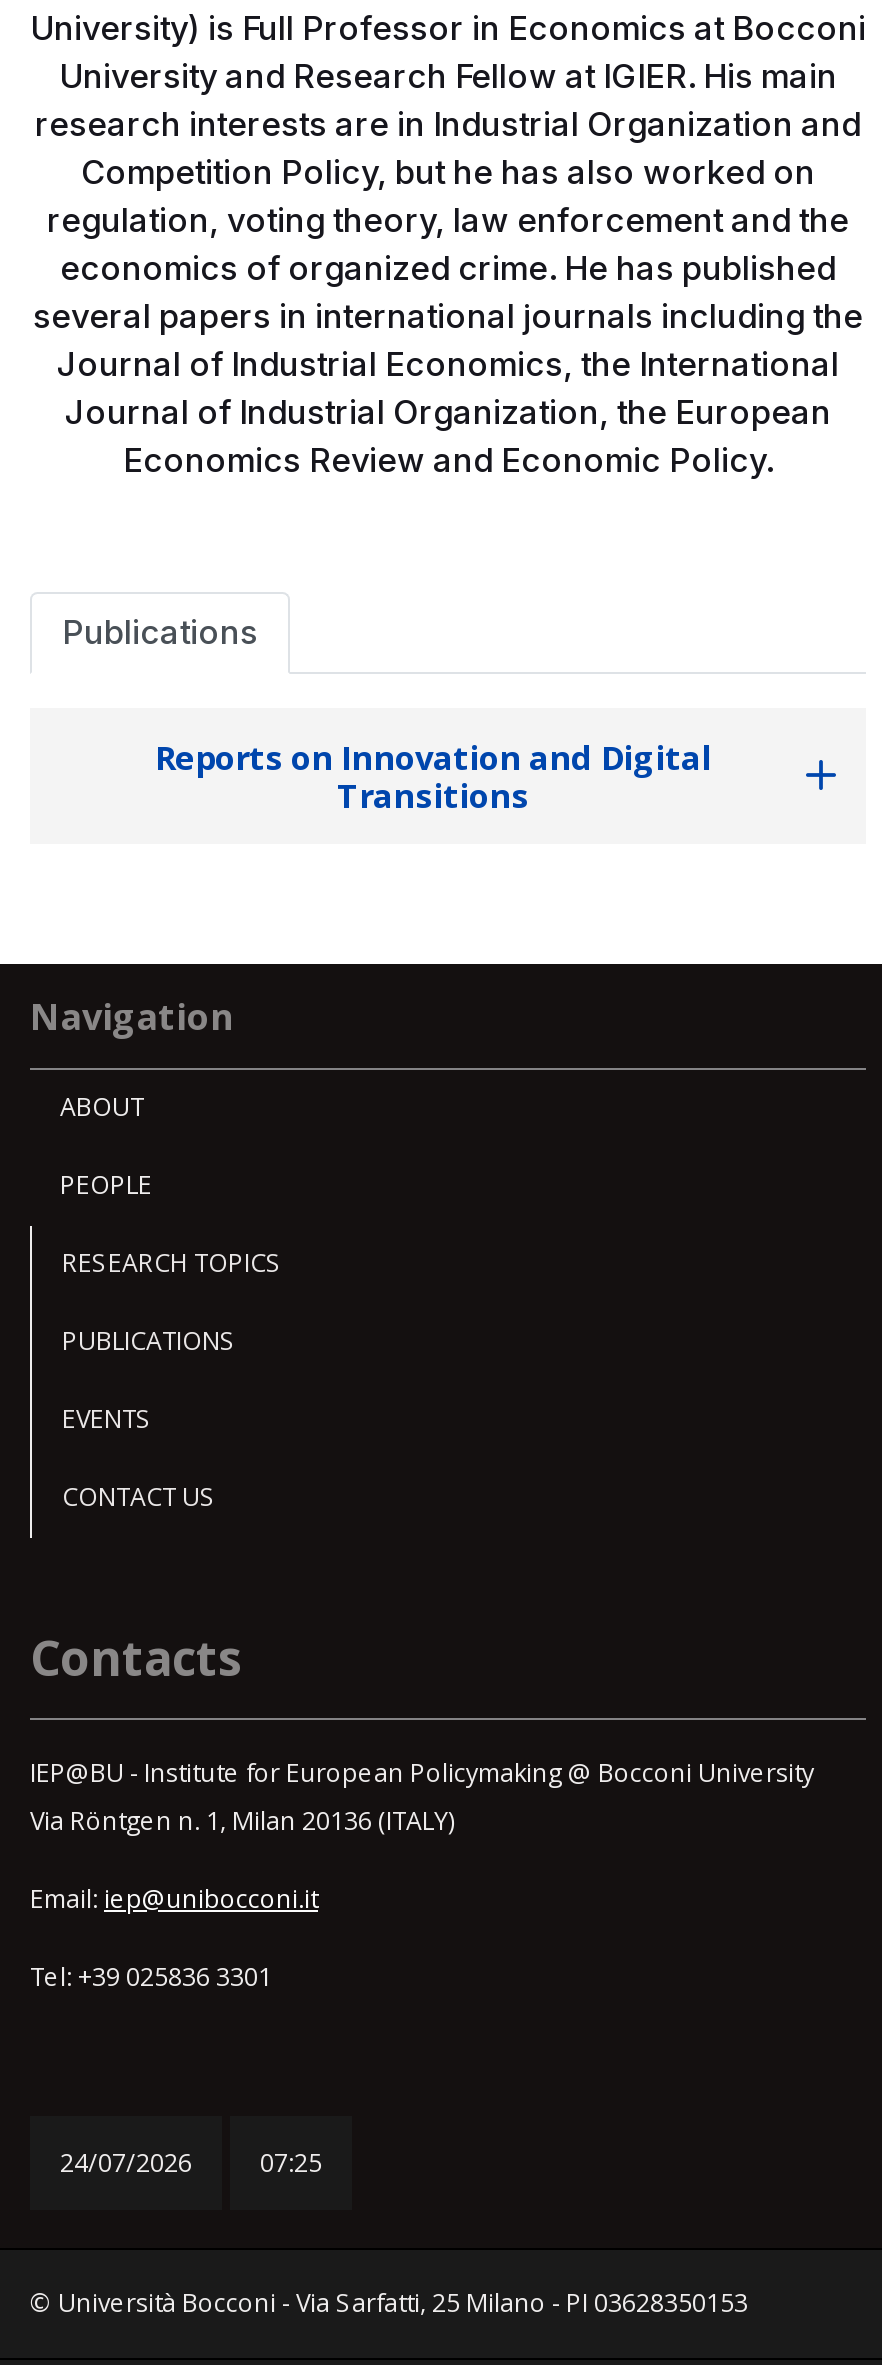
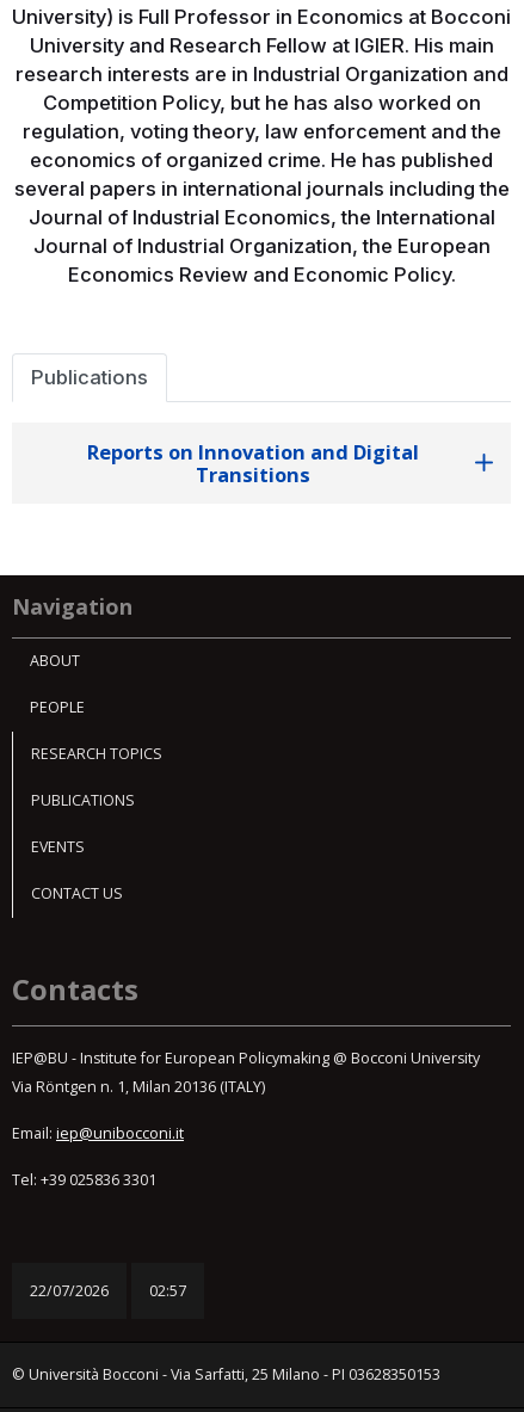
[60,2145,192,2179] 24/07/2026 -> [30,1280,109,1301] 22/07/2026
[260,2145,322,2179] 07:25 -> [149,1280,186,1301] 02:57

